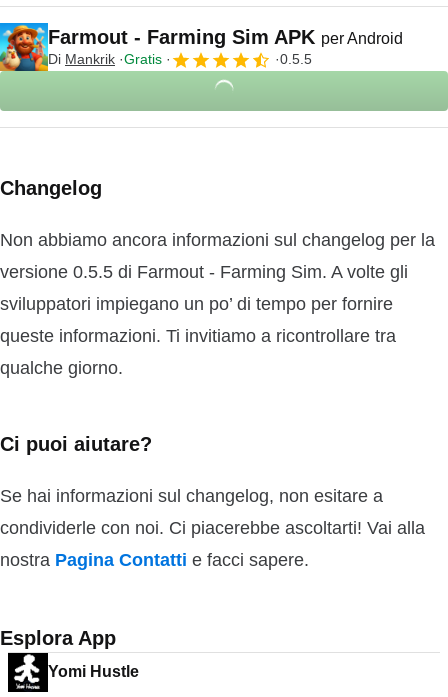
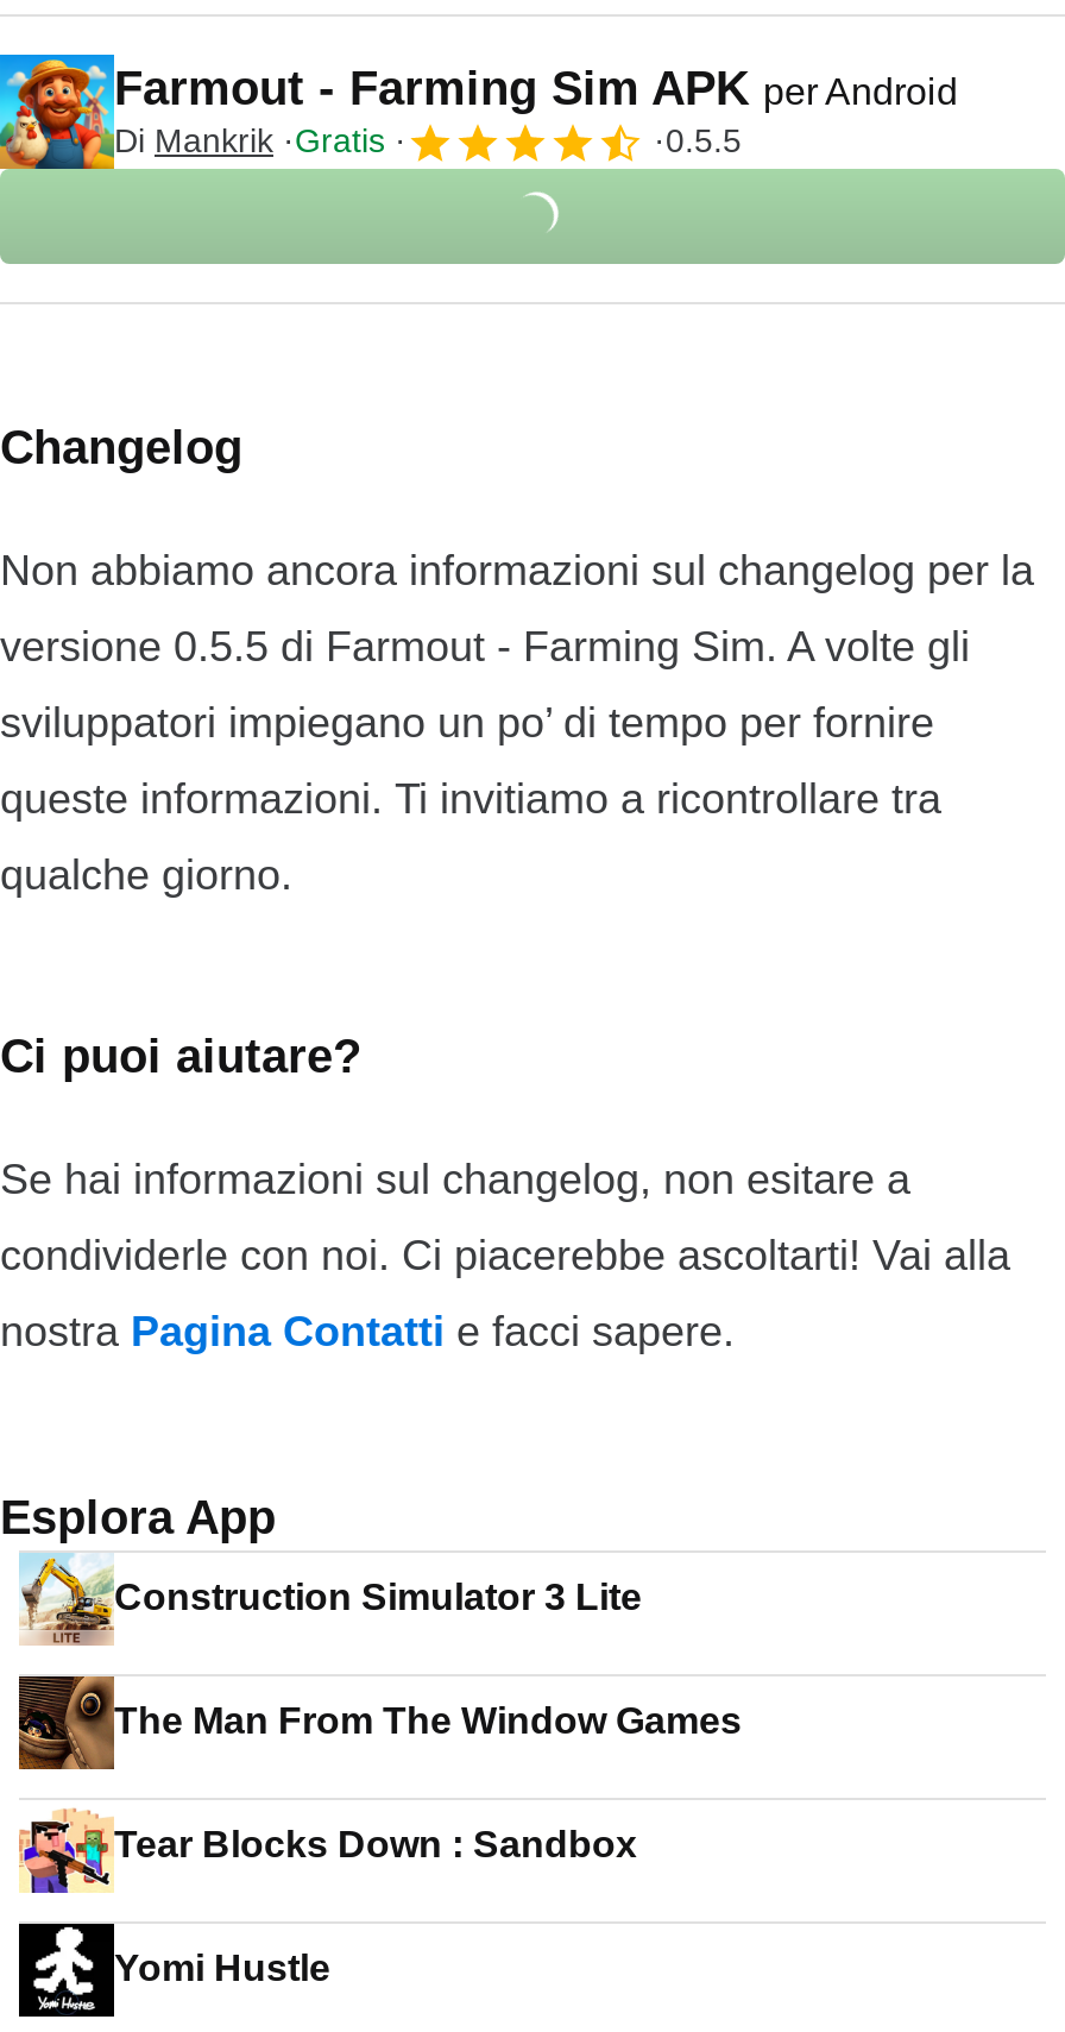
none -> [17,1674,116,1772] [image]
none -> [17,1807,114,1895] [image]
none -> [19,1553,742,1864] [image] | Construction Simulator 3 Lite | The Man From The Window Games | Tear Blocks Down : Sandbox

